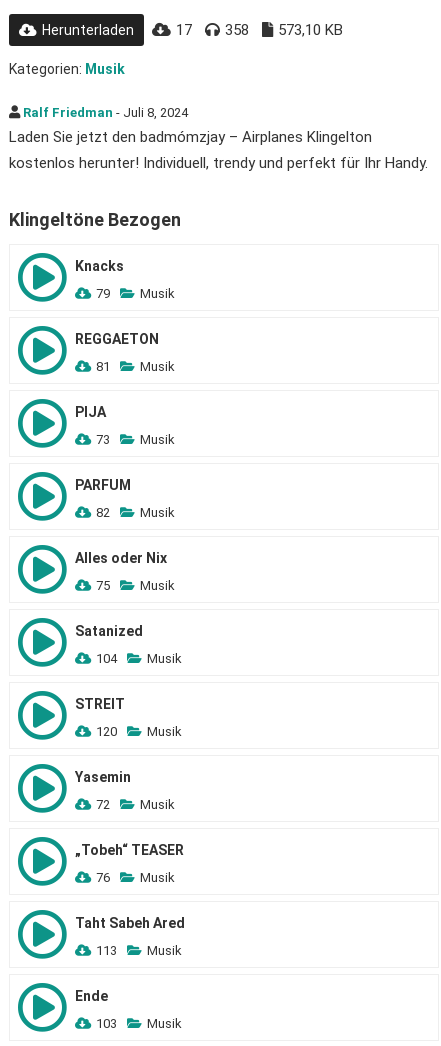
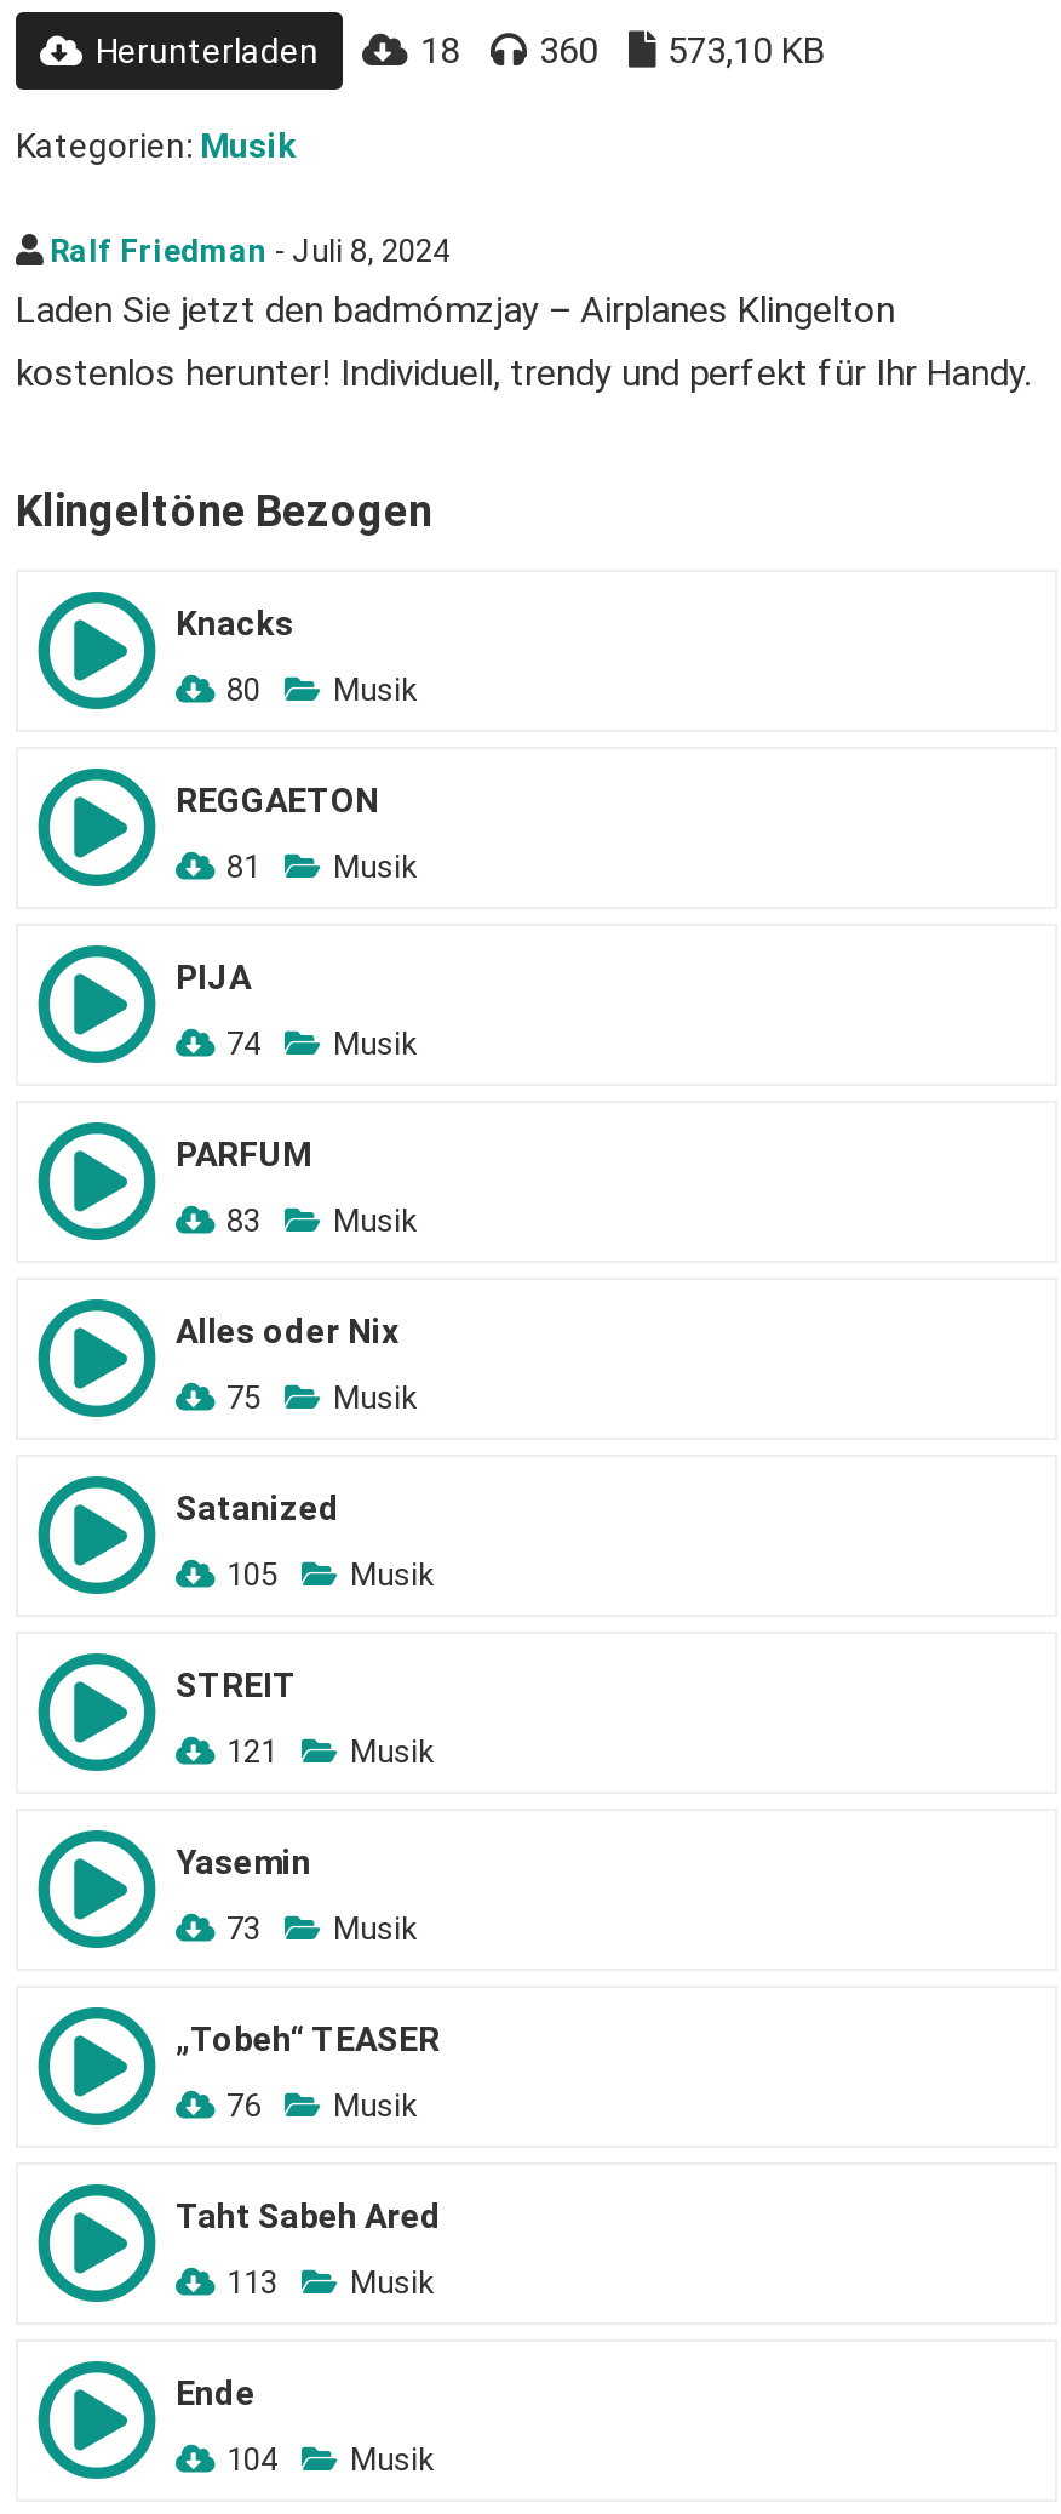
[176,21,192,39] 17 -> [420,29,459,73] 18
[225,21,249,39] 358 -> [539,29,597,73] 360
[96,286,175,301] 79 Musik -> [226,672,418,708] 80 Musik
[96,432,175,447] 73 Musik -> [226,1025,418,1062] 74 Musik
[96,505,175,520] 82 Musik -> [226,1202,418,1239] 83 Musik
[96,651,182,666] 104 Musik -> [226,1556,435,1593] 105 Musik
[96,724,182,739] 120 Musik -> [226,1733,435,1770] 121 Musik
[96,797,175,812] 72 Musik -> [226,1910,418,1947] 73 Musik
[96,1016,182,1031] 103 Musik -> [226,2441,435,2478] 104 Musik

